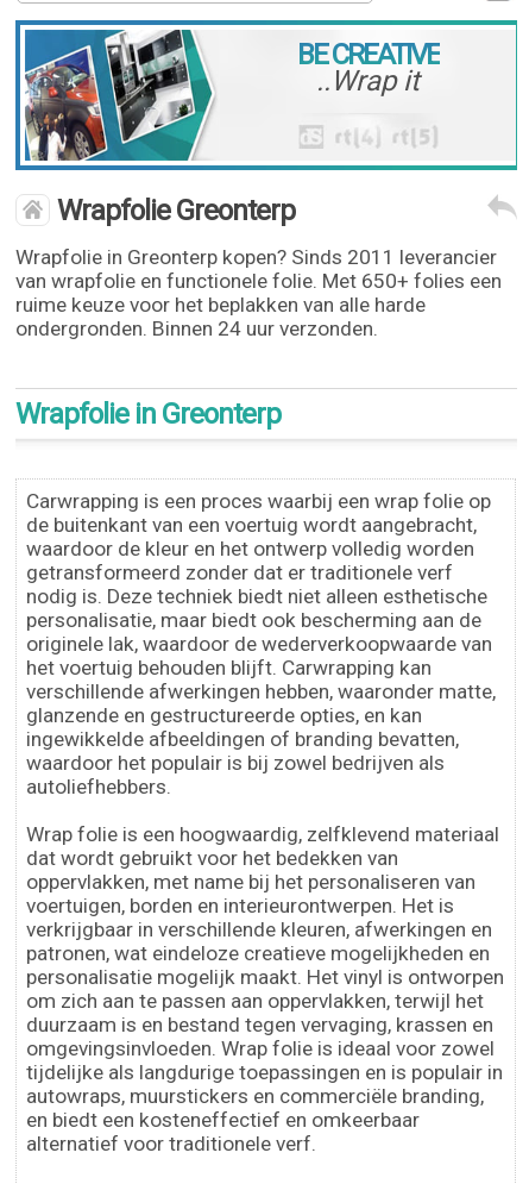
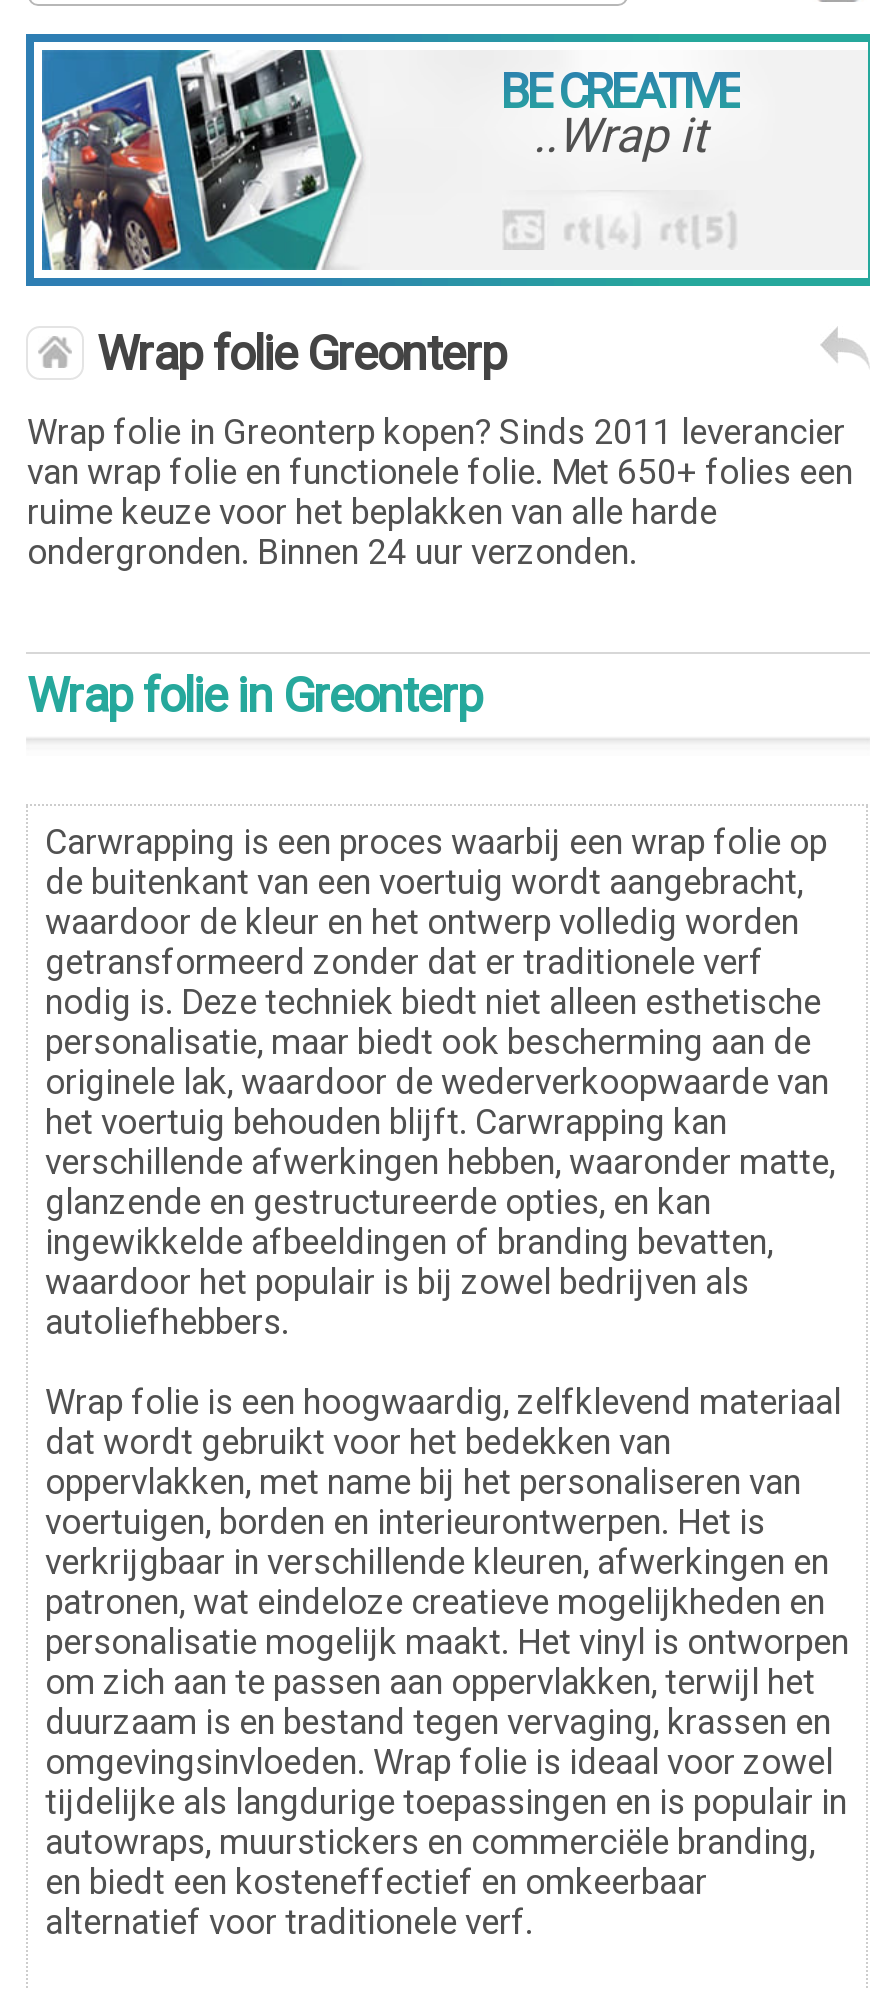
[16,397,281,431] Wrapfolie in Greonterp -> [27,668,483,724] Wrap folie in Greonterp

